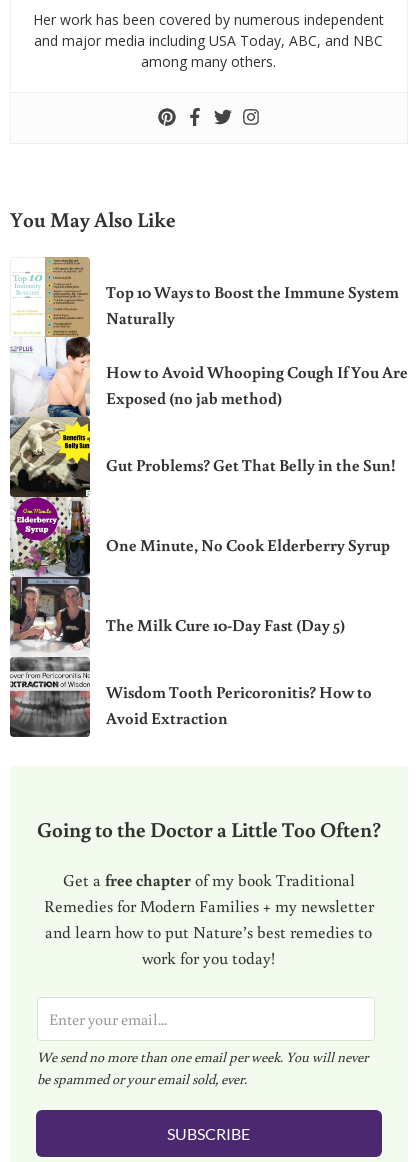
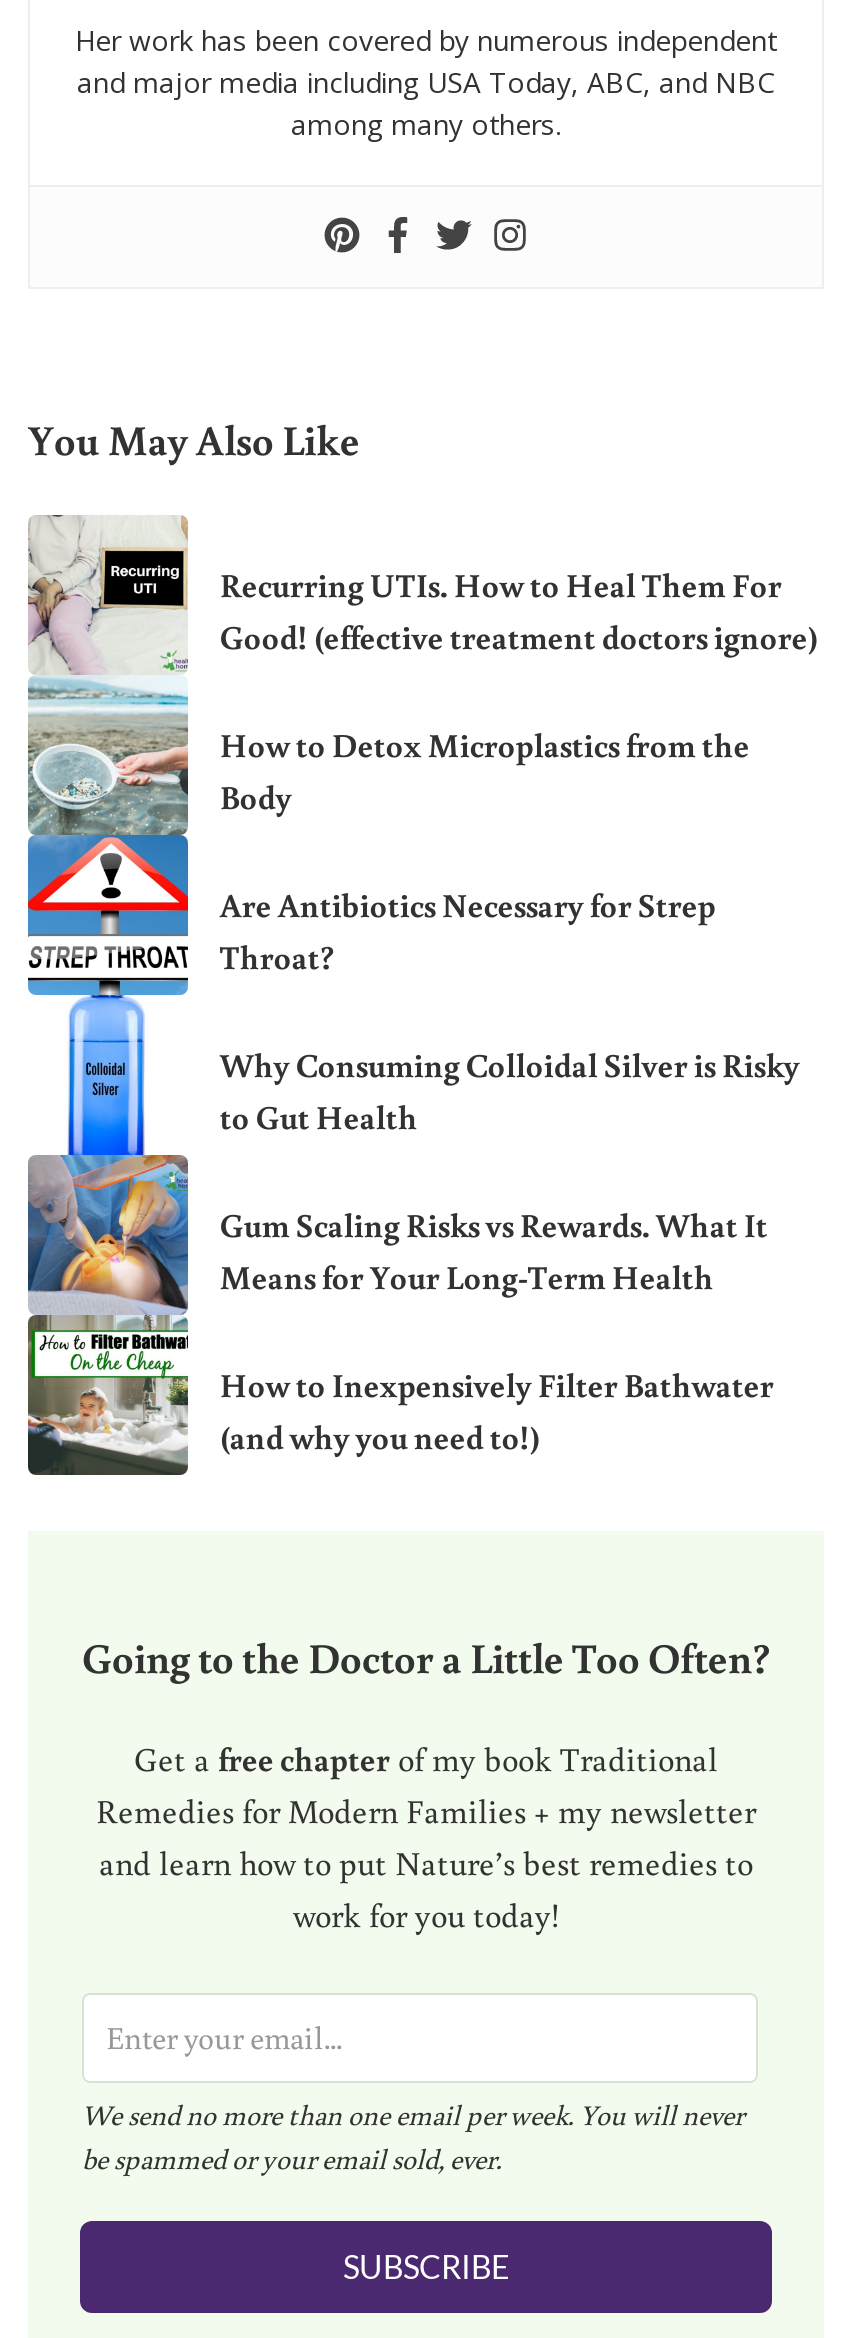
[9,256,399,738] [image] | Top 10 Ways to Boost the Immune System | Naturally -> [26,514,818,1478] [image] | Recurring UTIs. How to Heal Them For | Good! (effective treatment doctors ignore)
[106,361,408,409] How to Avoid Whooping Cough If You Are | Exposed (no jab method) -> [220,723,750,819] How to Detox Microplastics from the | Body
[106,454,396,476] Gut Problems? Get That Belly in the Sun! -> [220,883,716,979] Are Antibiotics Necessary for Strep | Throat?
[106,534,390,556] One Minute, No Cook Elderberry Syrup -> [220,1043,800,1139] Why Consuming Colloidal Silver is Risky | to Gut Health
[106,614,345,636] The Milk Cure 10-Day Fast (Day 5) -> [220,1203,768,1299] Gum Scaling Risks vs Rewards. What It | Means for Your Long-Term Health
[106,681,372,729] Wisdom Tooth Pericoronitis? How to | Avoid Extraction -> [220,1363,774,1459] How to Inexpensively Filter Bathwater | (and why you need to!)

